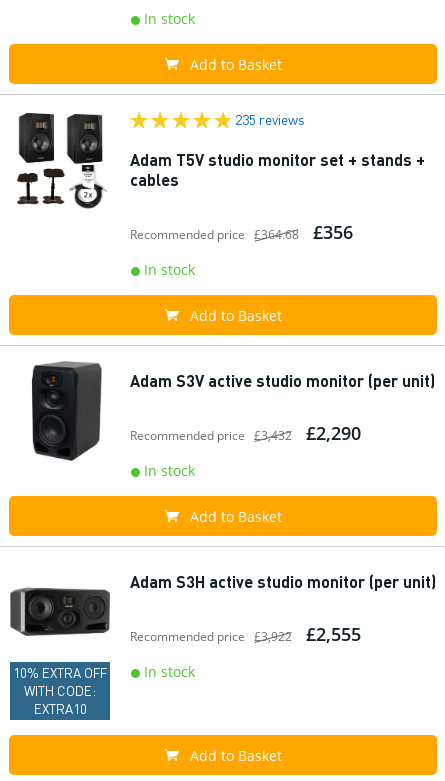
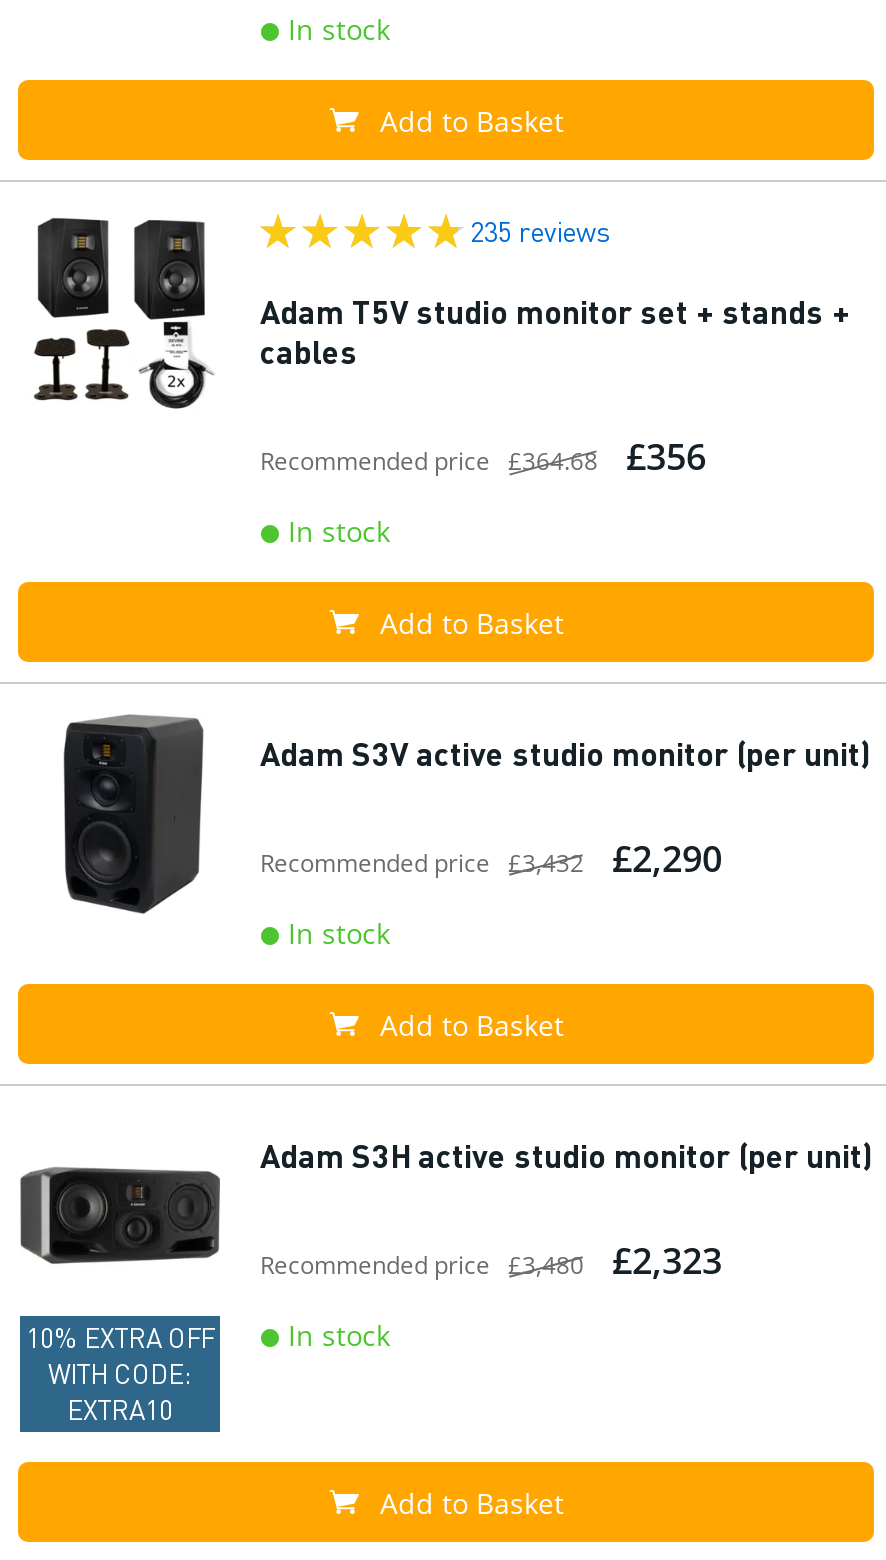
[306,622,361,646] £2,555 -> [612,1236,722,1284] £2,323
[130,628,292,645] Recommended price £3,922 -> [260,1248,584,1282] Recommended price £3,480

